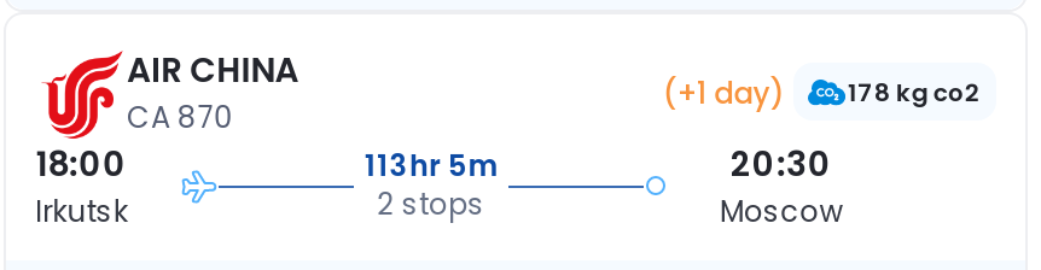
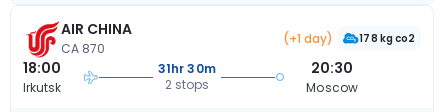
[365,145,497,186] 113hr 5m -> [158,60,216,77] 31hr 30m

